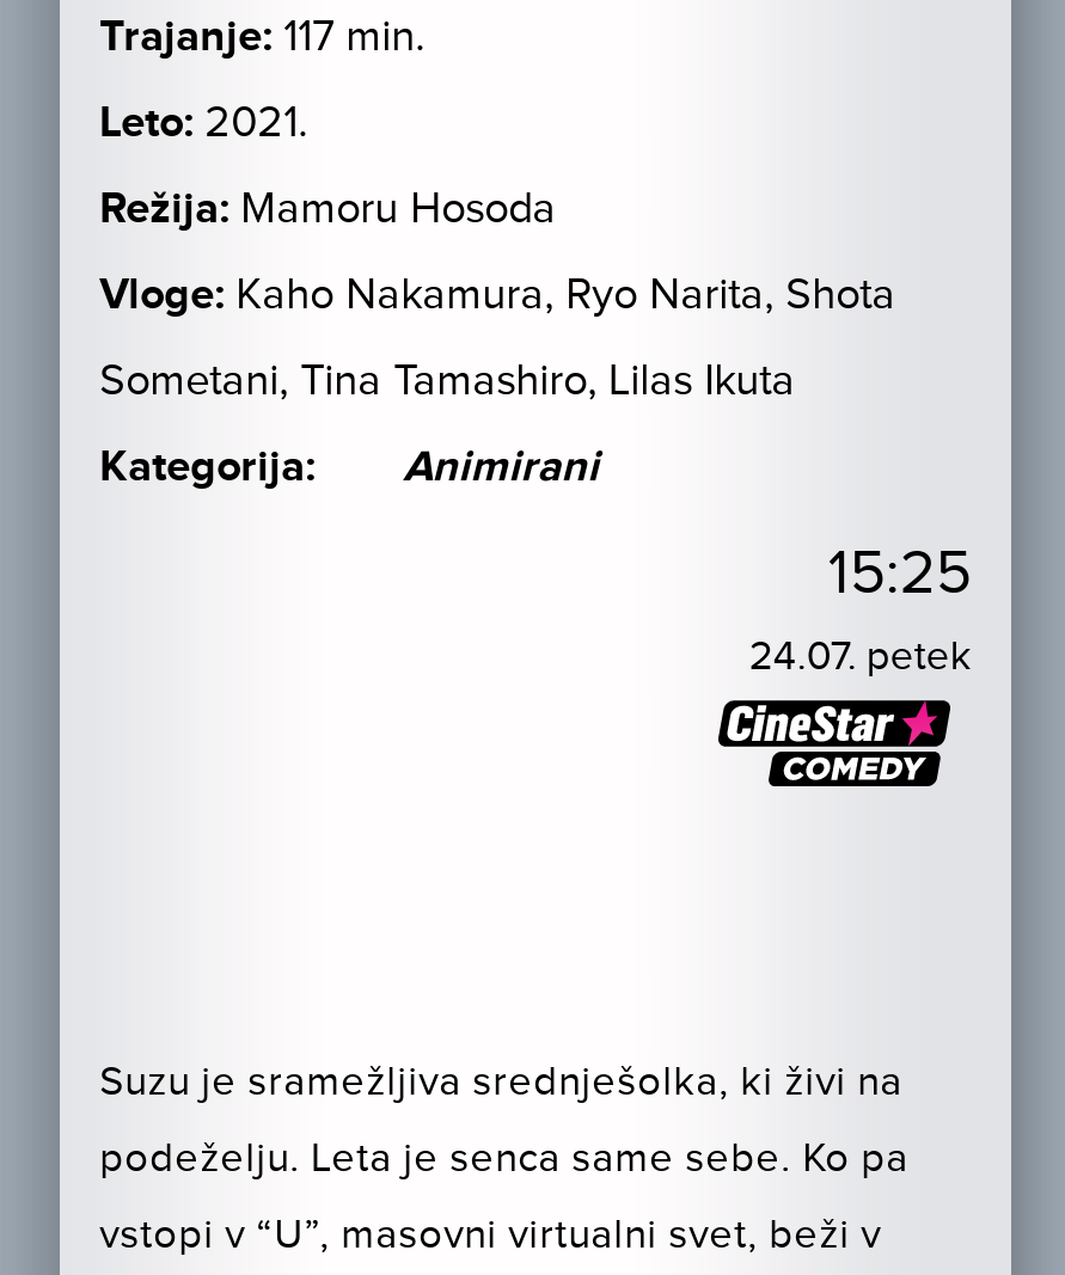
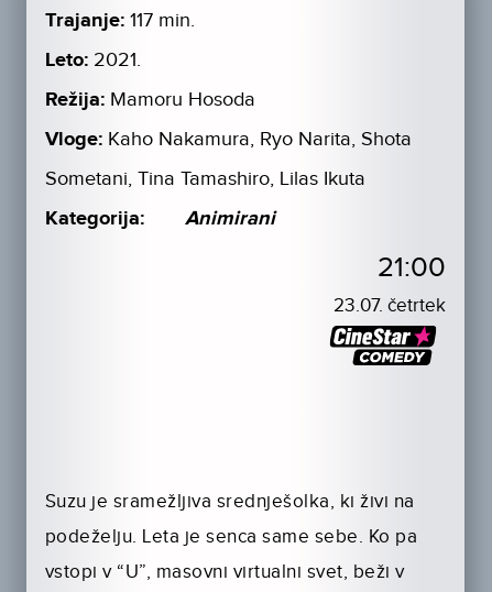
[749,539,972,682] 15:25 | 24.07. petek -> [334,251,446,317] 21:00 | 23.07. četrtek

